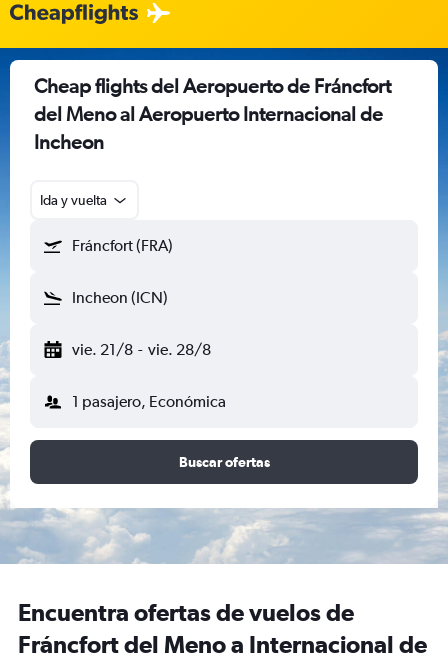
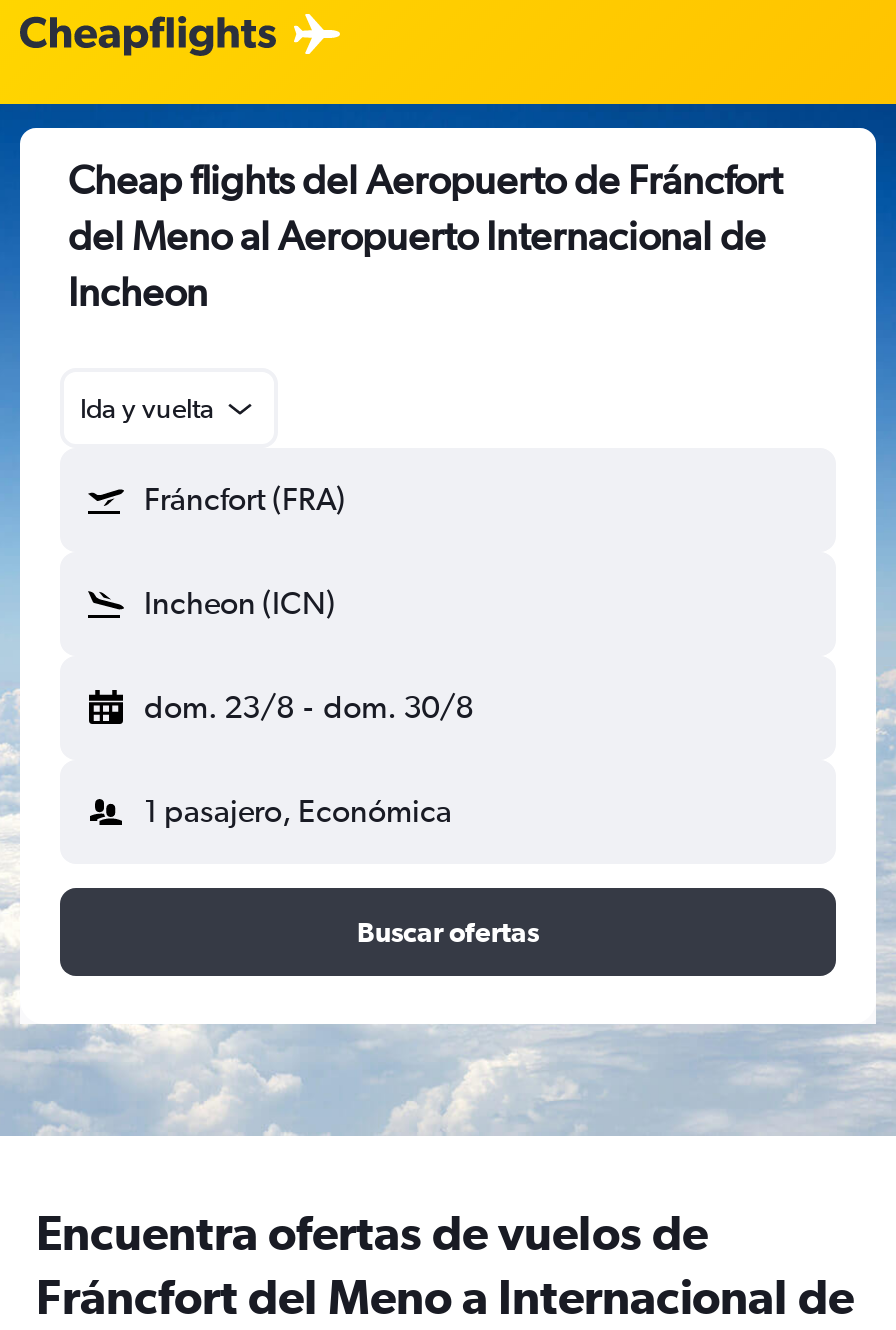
[72,340,211,359] vie. 21/8 - vie. 28/8 -> [144,688,473,726] dom. 23/8 - dom. 30/8

